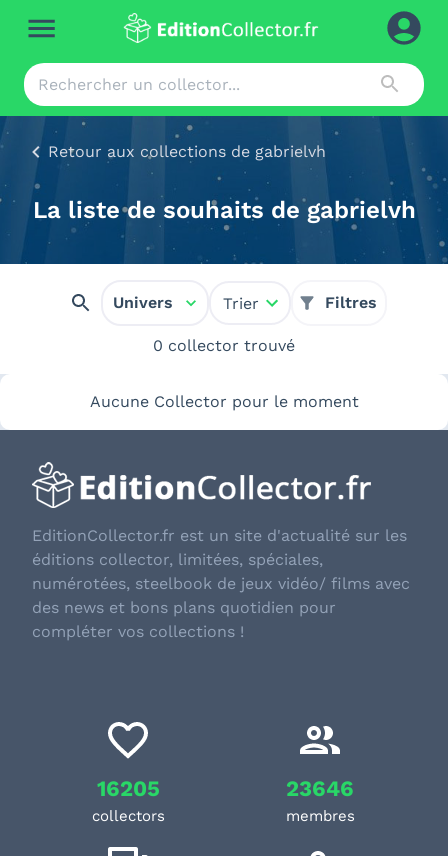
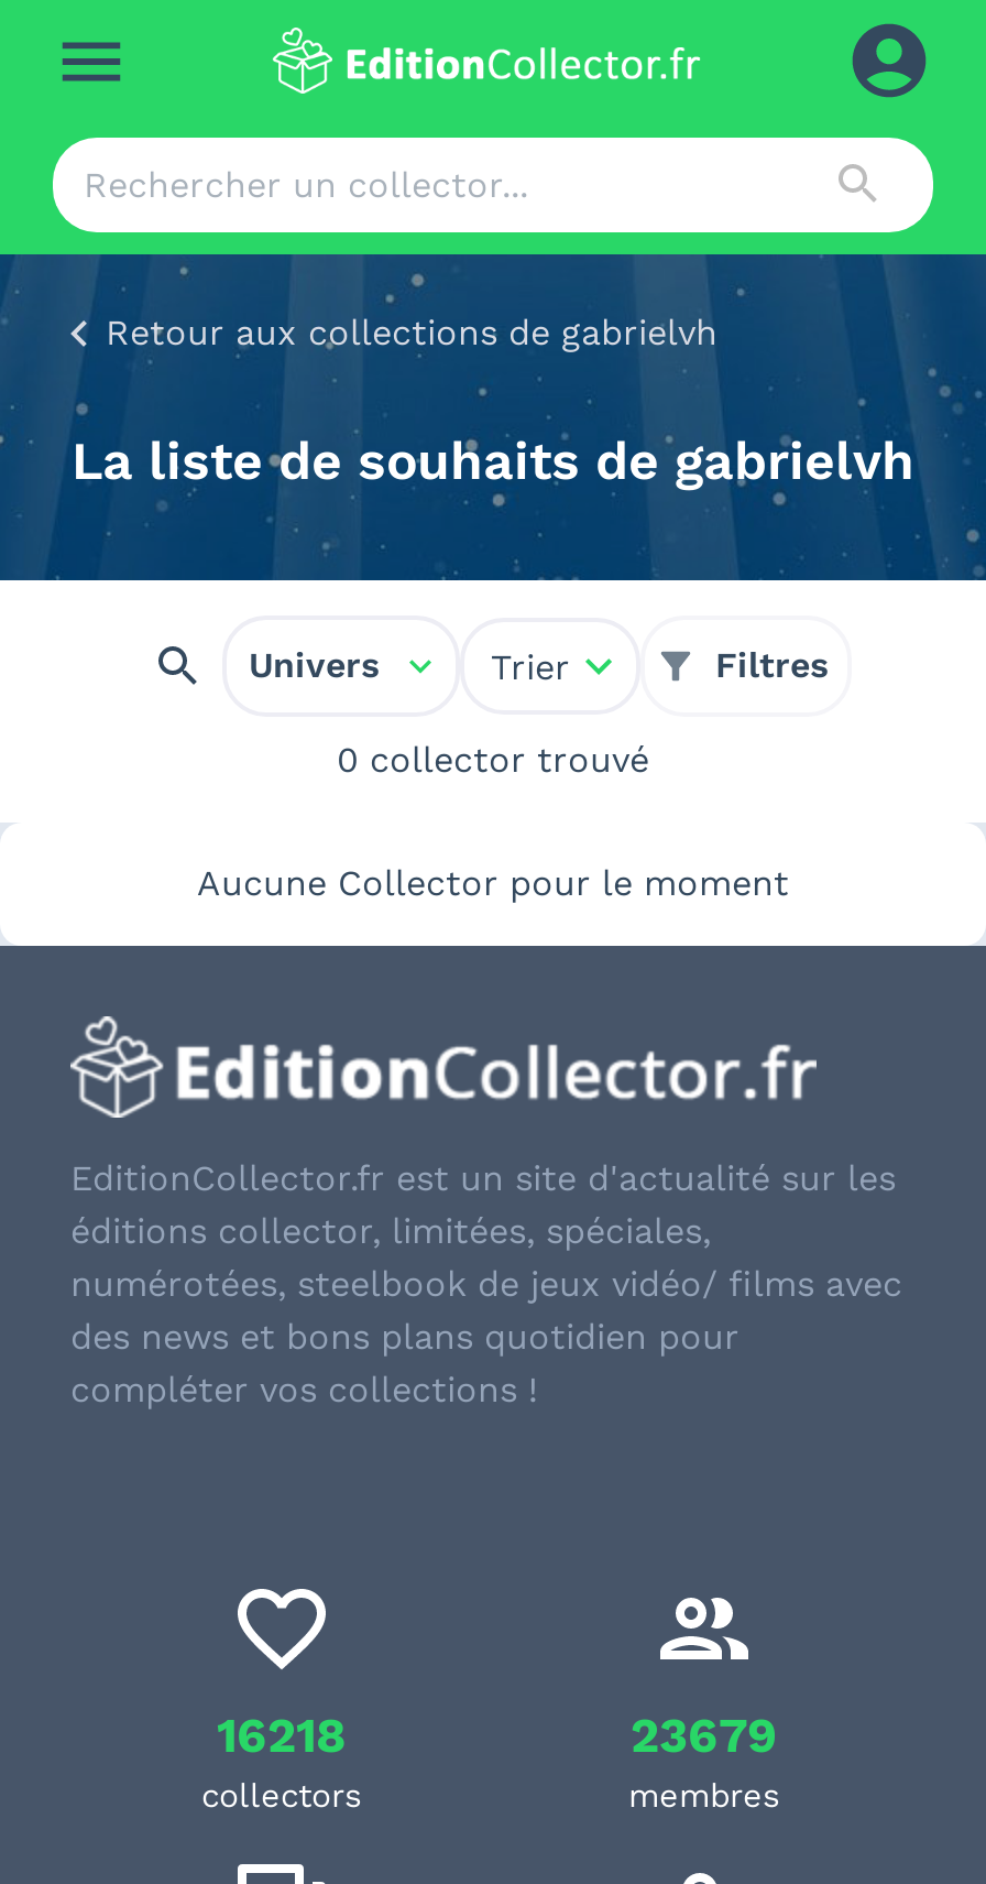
[96,776,159,801] 16205 -> [217,1707,347,1762] 16218
[286,776,354,801] 23646 -> [631,1707,778,1762] 23679

